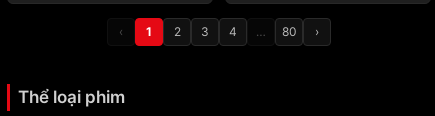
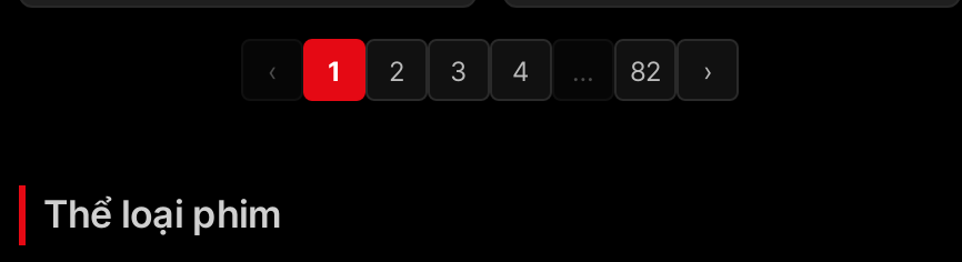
[281,24,296,39] 80 -> [630,54,661,87] 82

